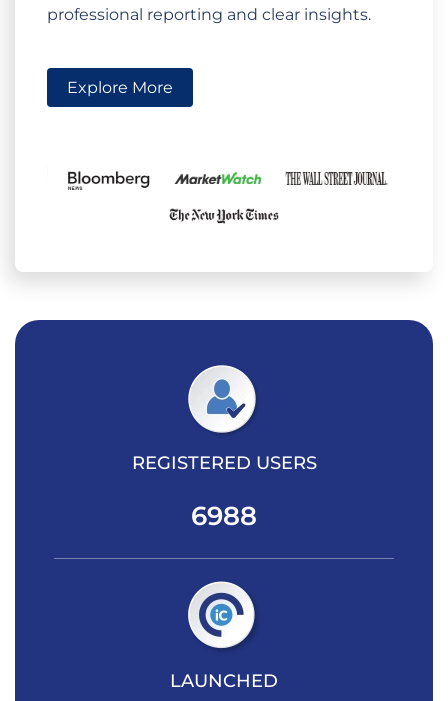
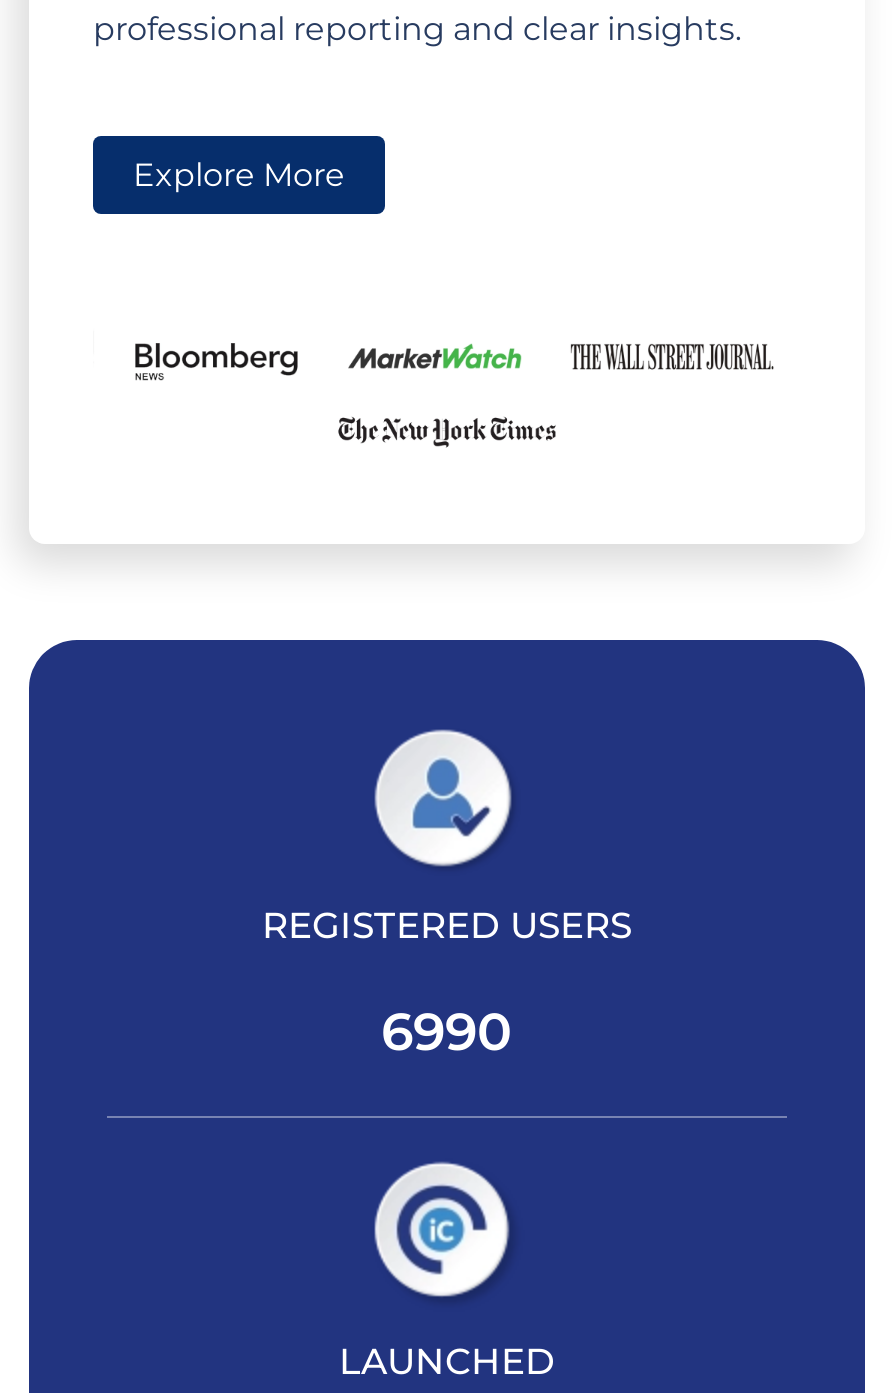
[191,500,257,532] 6988 -> [381,1001,513,1065] 6990

